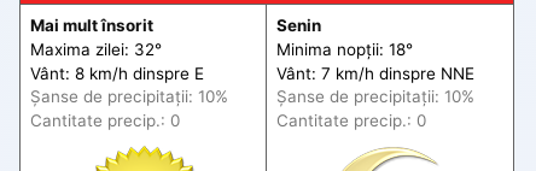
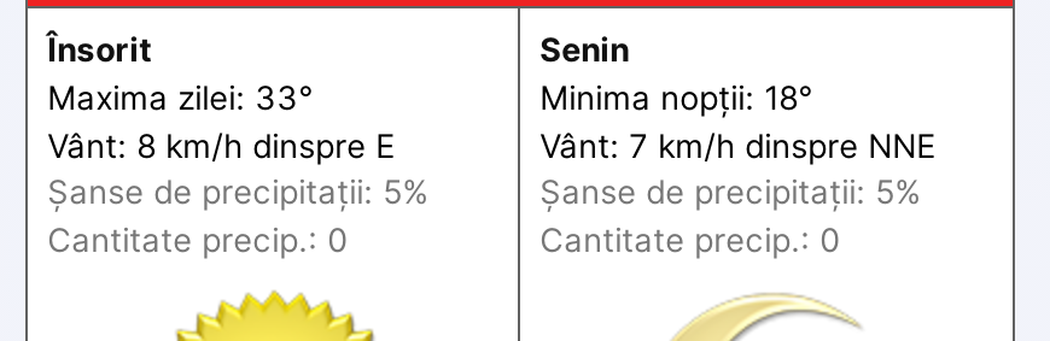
[30,16,162,59] Mai mult însorit | Maxima zilei: 32° -> [48,30,313,116] Însorit | Maxima zilei: 33°
[30,87,228,106] Șanse de precipitații: 10% -> [48,173,429,211] Șanse de precipitații: 5%
[277,87,475,106] Șanse de precipitații: 10% -> [540,173,921,211] Șanse de precipitații: 5%

